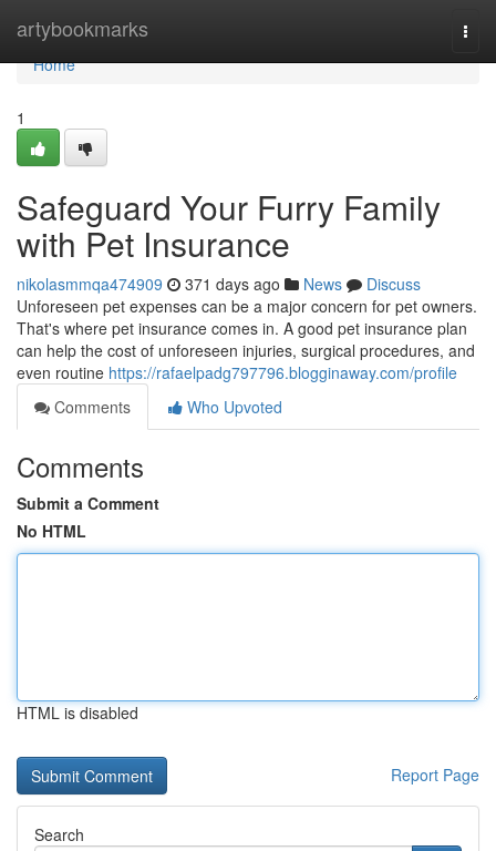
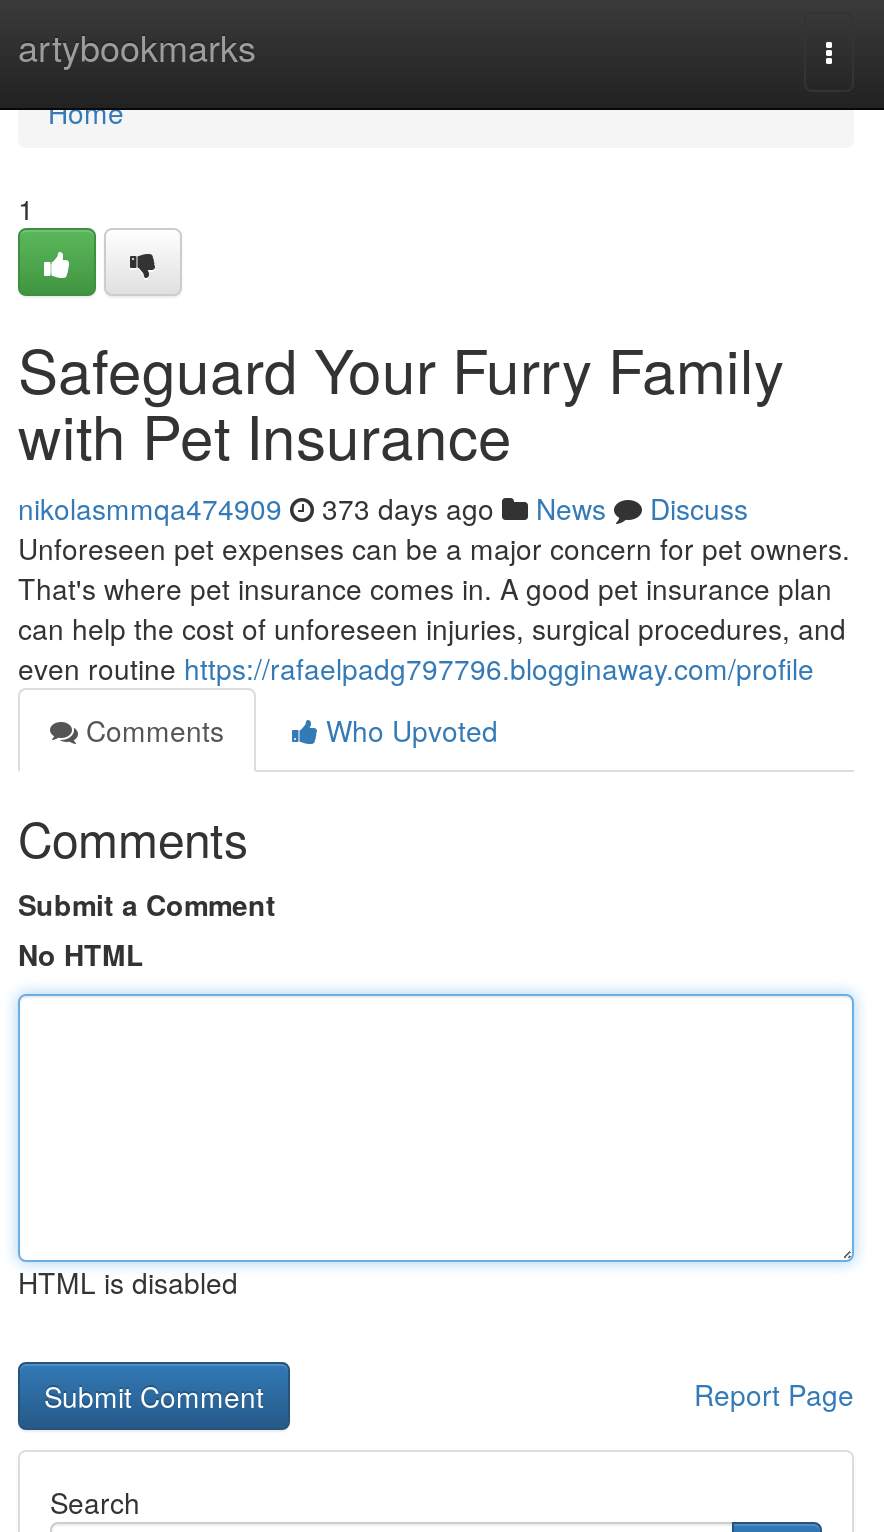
[17,273,421,295] nikolasmmqa474909 371 days ago News Discuss -> [18,488,748,528] nikolasmmqa474909 373 days ago News Discuss

